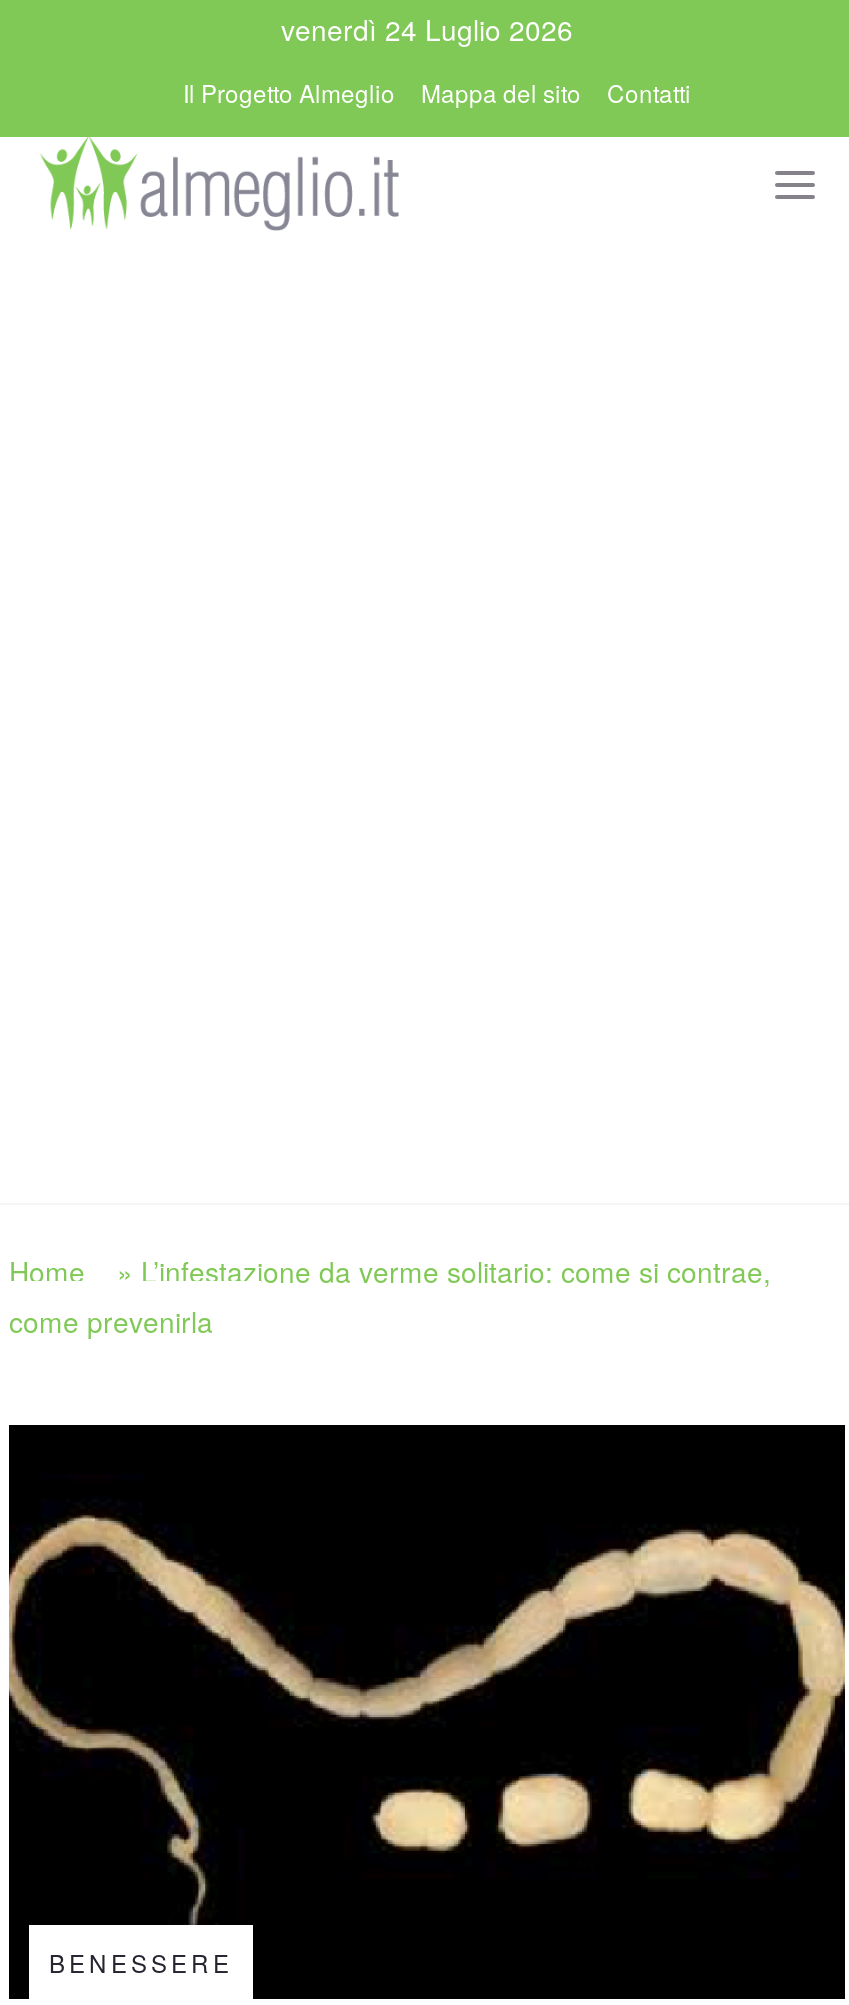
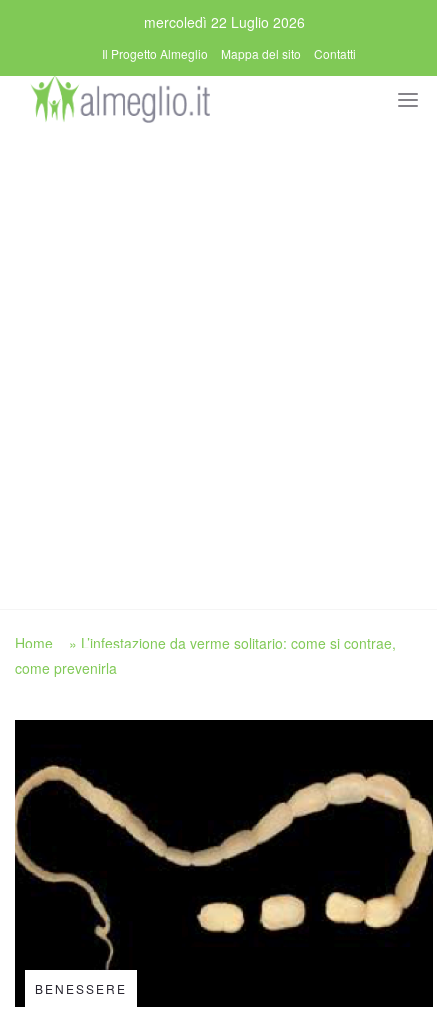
[281,9,573,49] venerdì 24 Luglio 2026 -> [143,12,304,32] mercoledì 22 Luglio 2026

